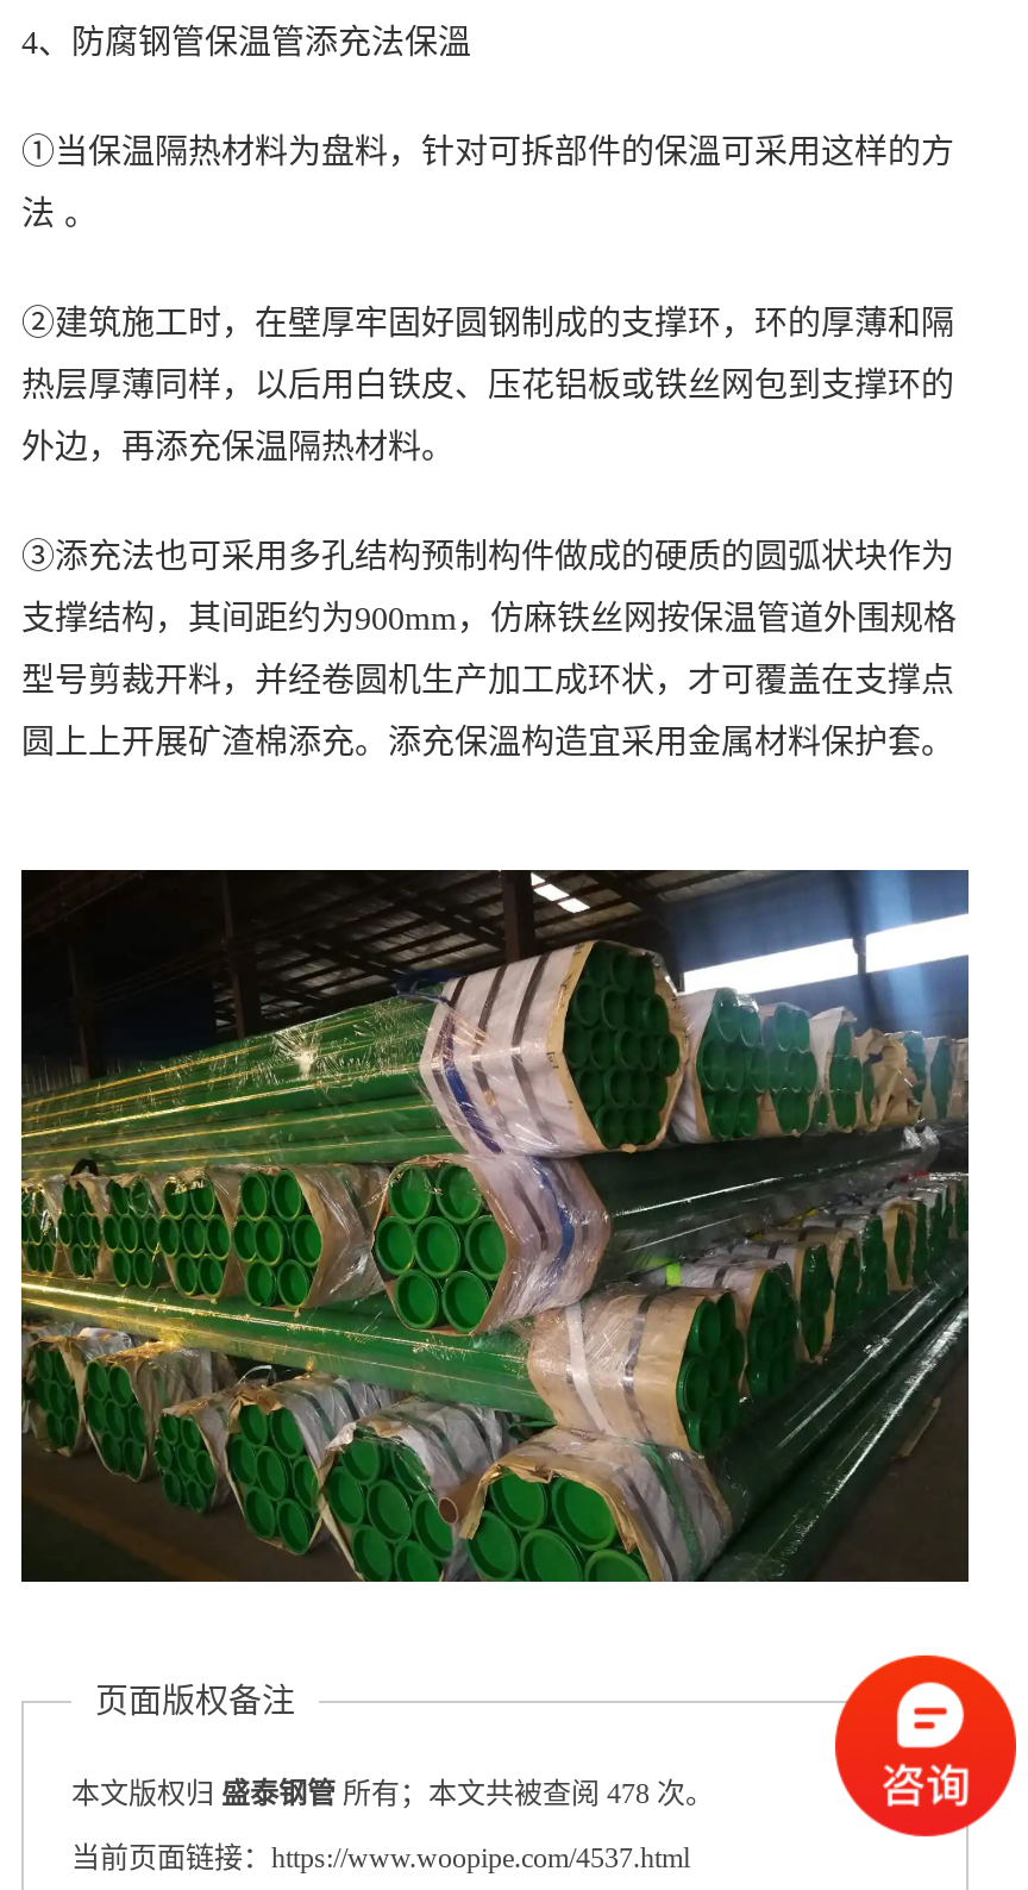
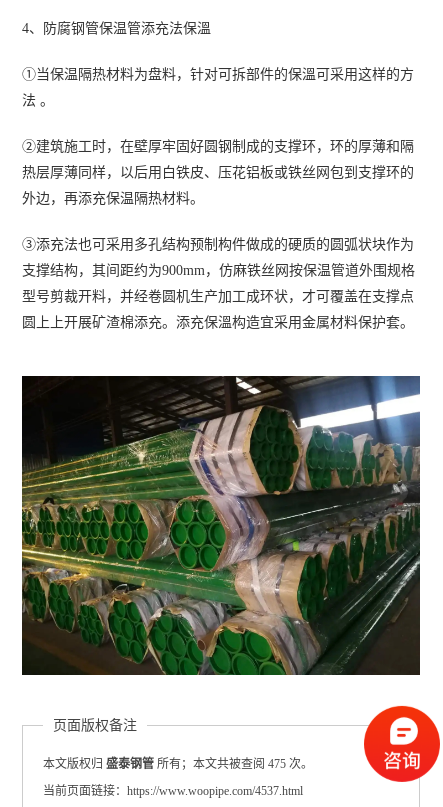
[71,1776,714,1809] 本文版权归盛泰钢管所有；本文共被查阅 478 次。 -> [43,756,313,770] 本文版权归盛泰钢管所有；本文共被查阅 475 次。

